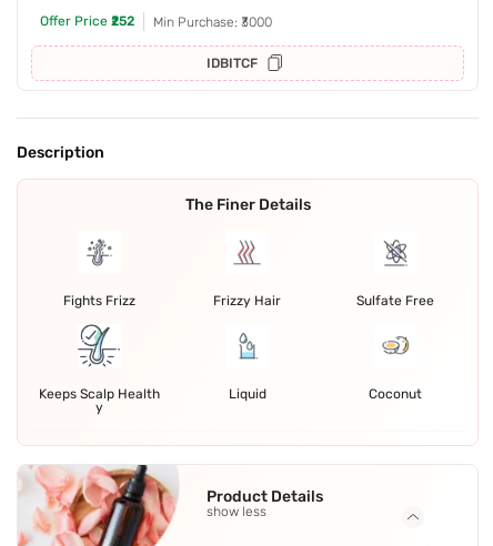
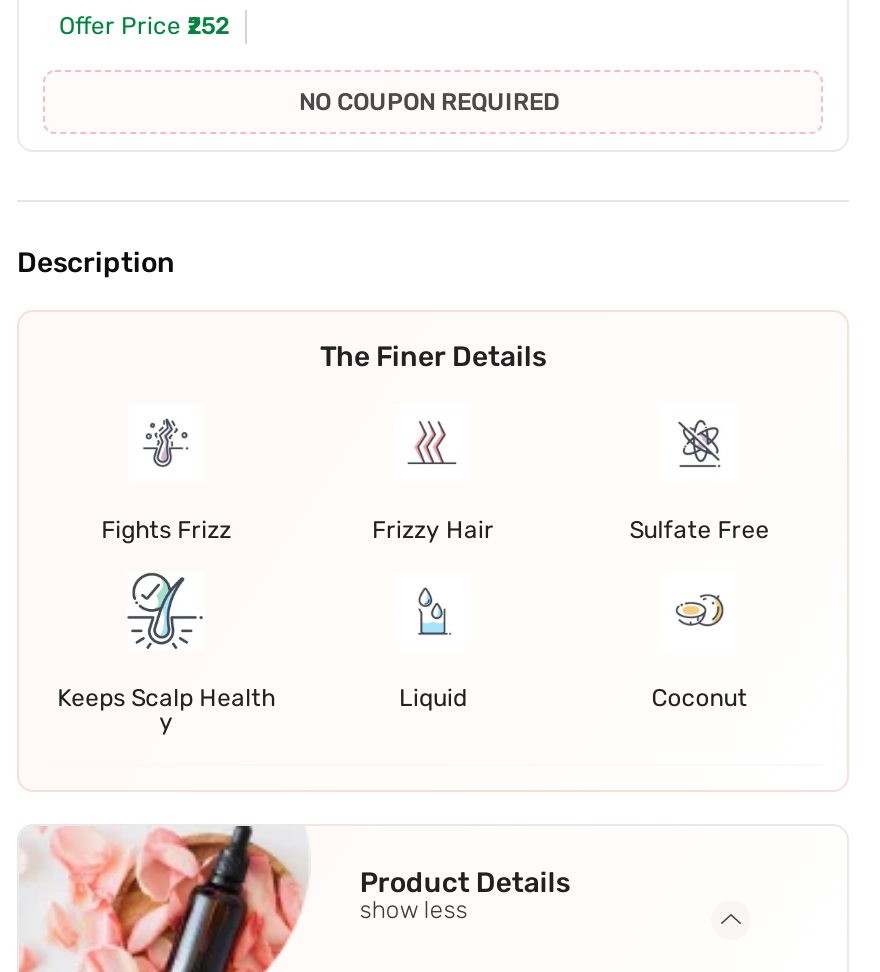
[153,14,272,71] Min Purchase: ₹3000 | IDBITCF -> [299,89,559,117] NO COUPON REQUIRED

